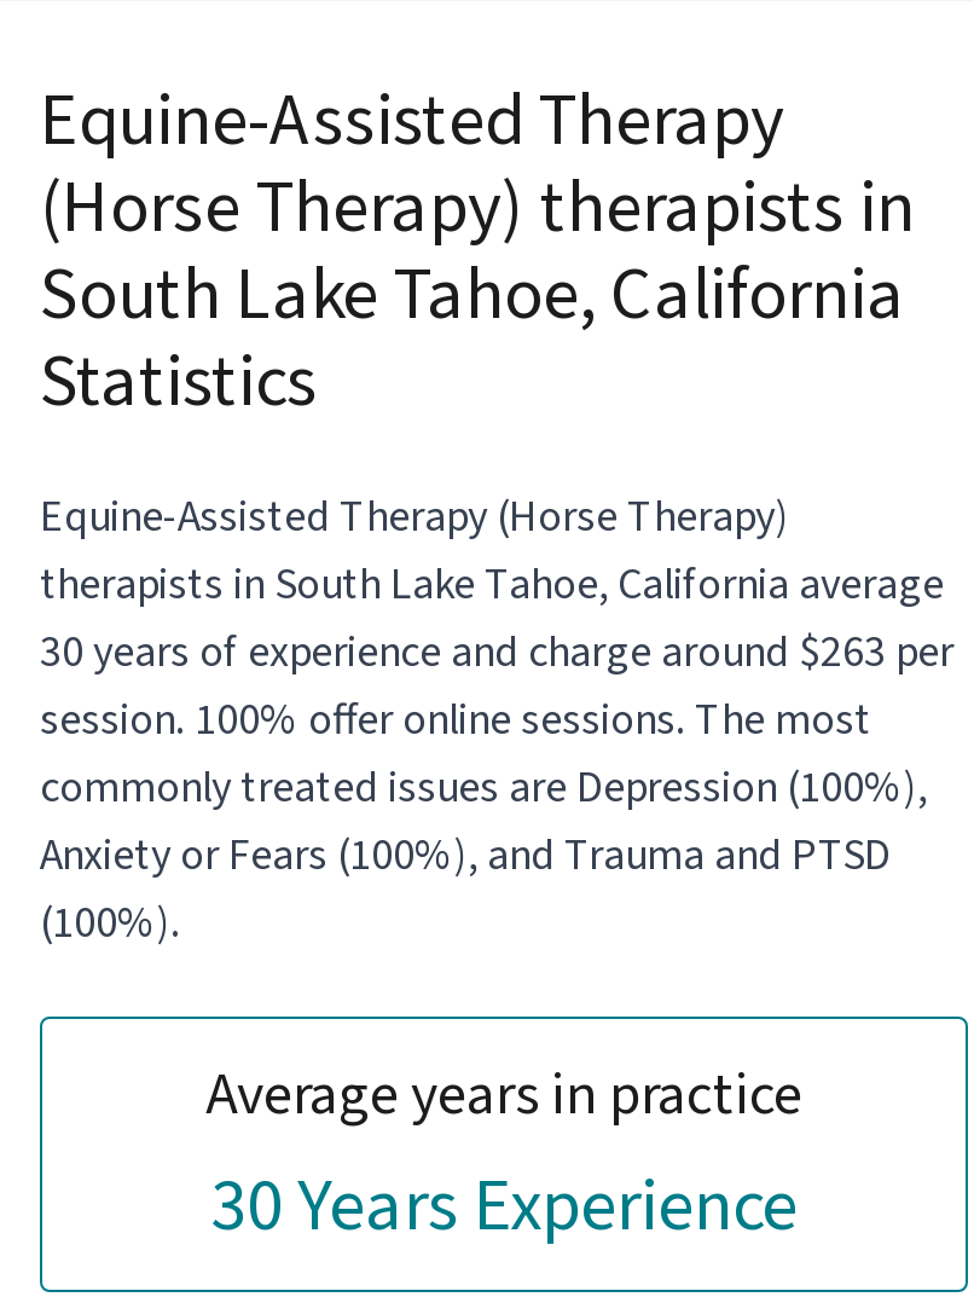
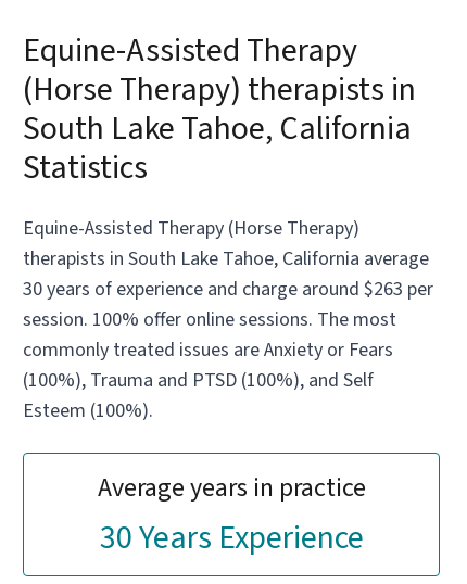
[40,758,927,953] commonly treated issues are Depression (100%), | Anxiety or Fears (100%), and Trauma and PTSD | (100%). -> [23,337,393,425] commonly treated issues are Anxiety or Fears | (100%), Trauma and PTSD (100%), and Self | Esteem (100%).

